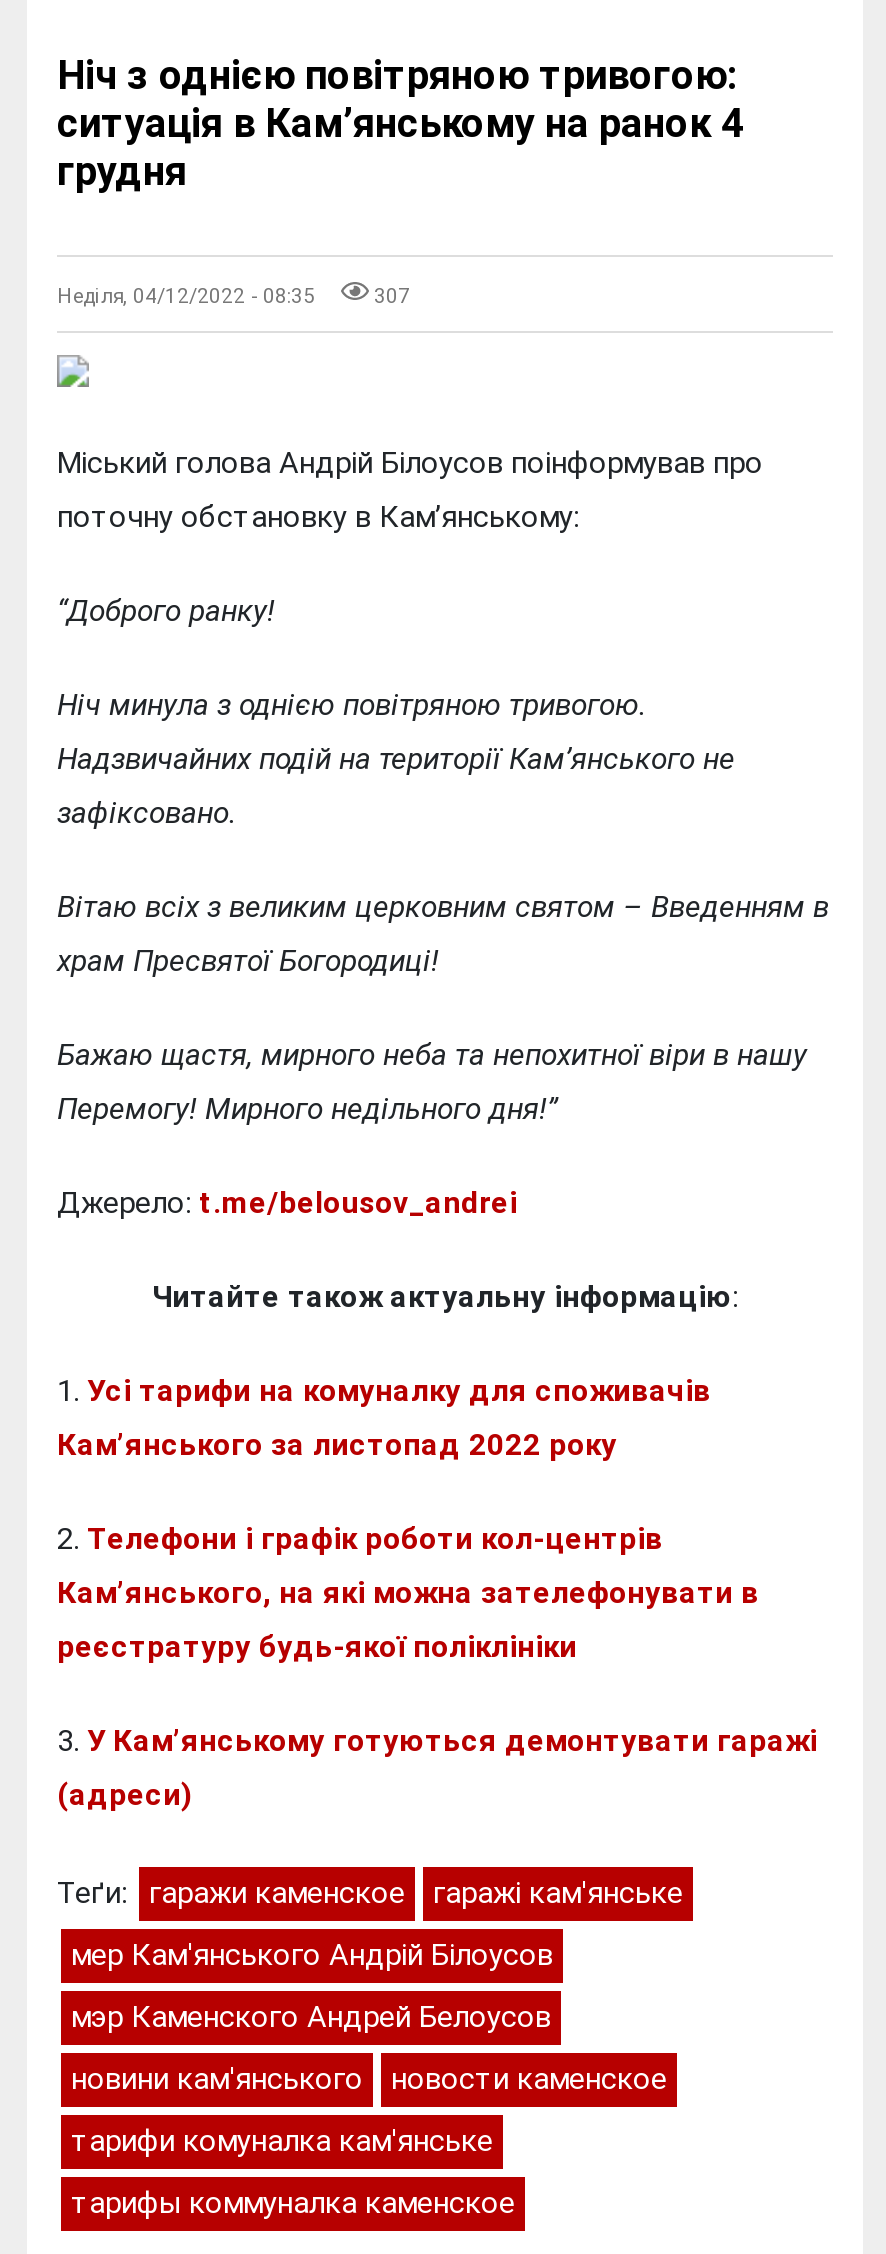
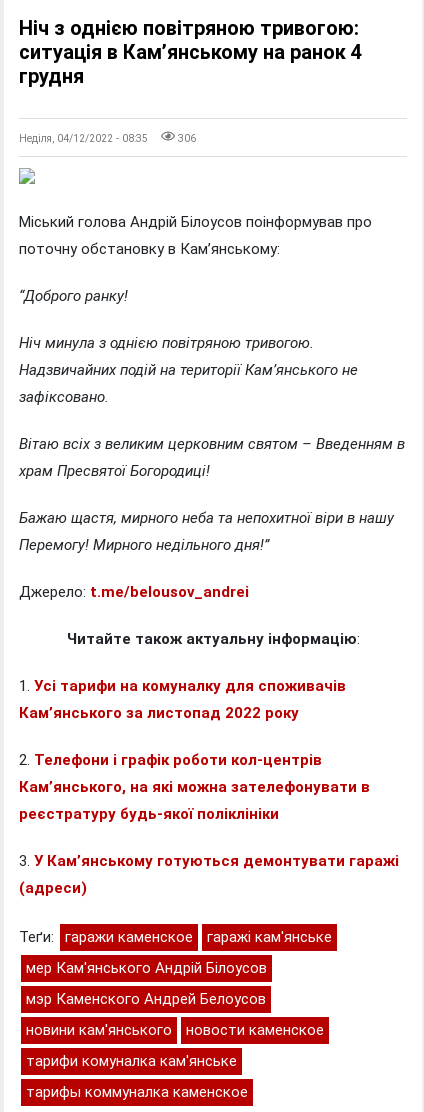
[368,285,410,307] 307 -> [174,133,195,144] 306

